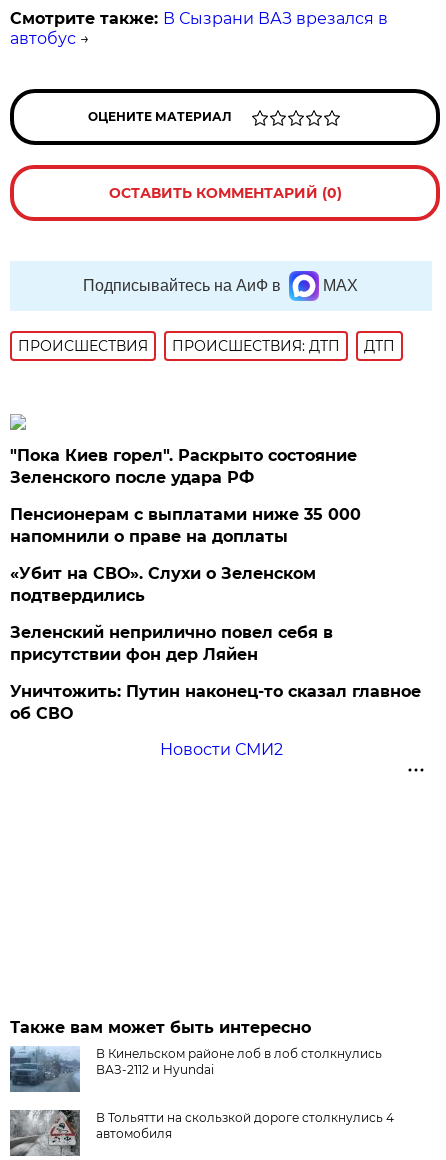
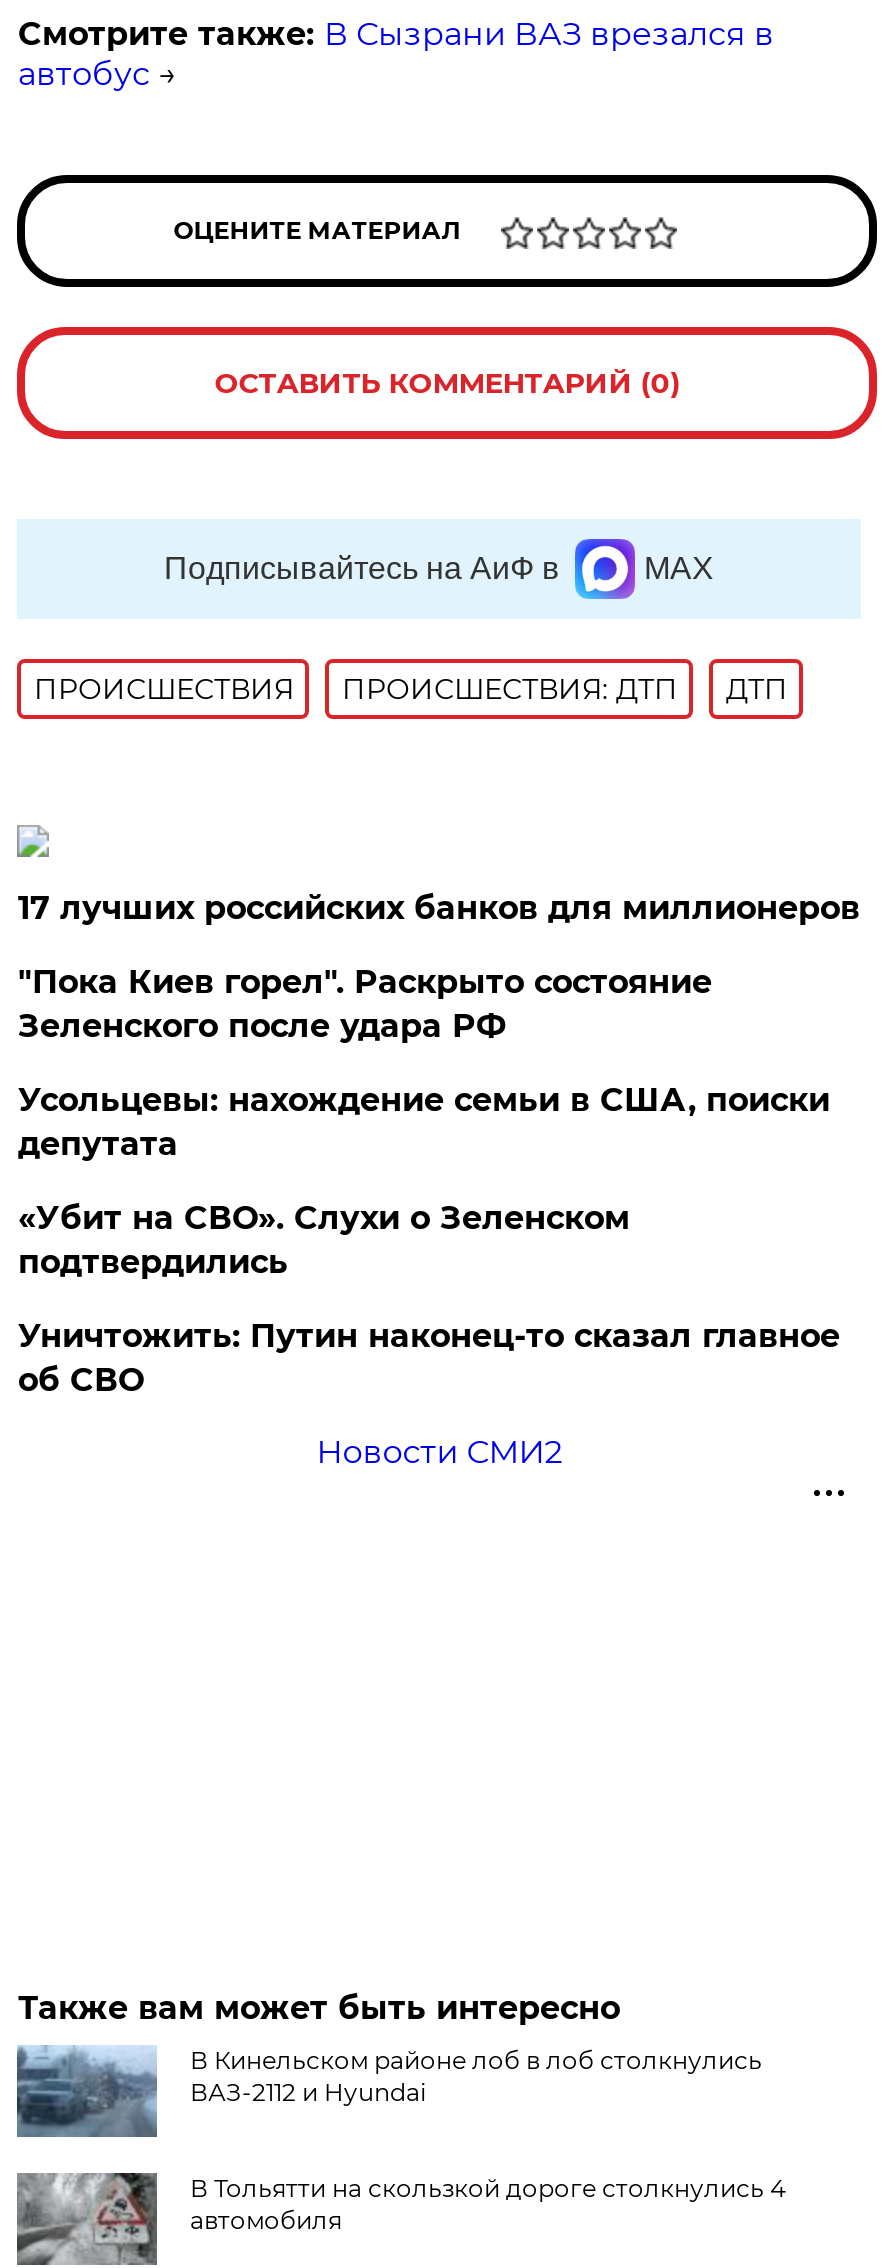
none -> [18,889,860,927] 17 лучших российских банков для миллионеров
moved [10,446,357,487] -> [18,963,712,1045]: "Пока Киев горел". Раскрыто состояние | Зеленского после удара РФ
[10,505,361,546] Пенсионерам с выплатами ниже 35 000 | напомнили о праве на доплаты -> [18,1081,830,1163] Усольцевы: нахождение семьи в США, поиски | депутата
moved [10,564,316,605] -> [18,1199,630,1281]: «Убит на СВО». Слухи о Зеленском | подтвердились
[10,623,333,664] Зеленский неприлично повел cебя в | присутствии фон дер Ляйен -> none

